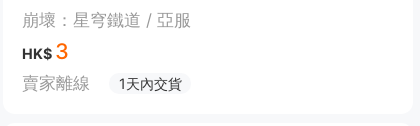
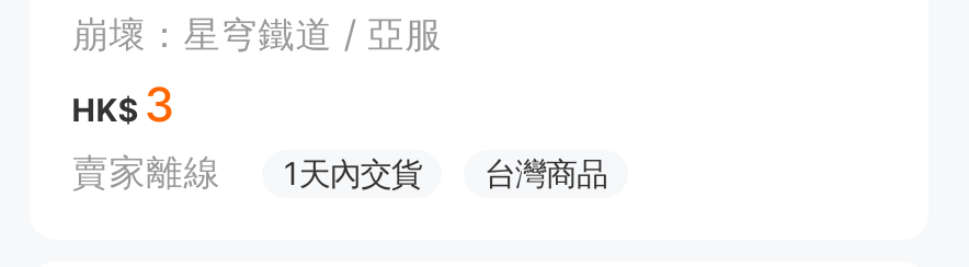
none -> [485,155,607,192] 台灣商品

